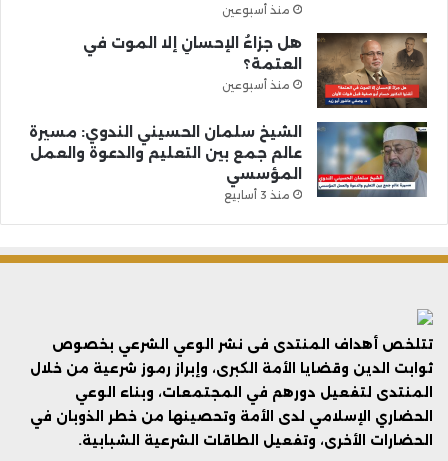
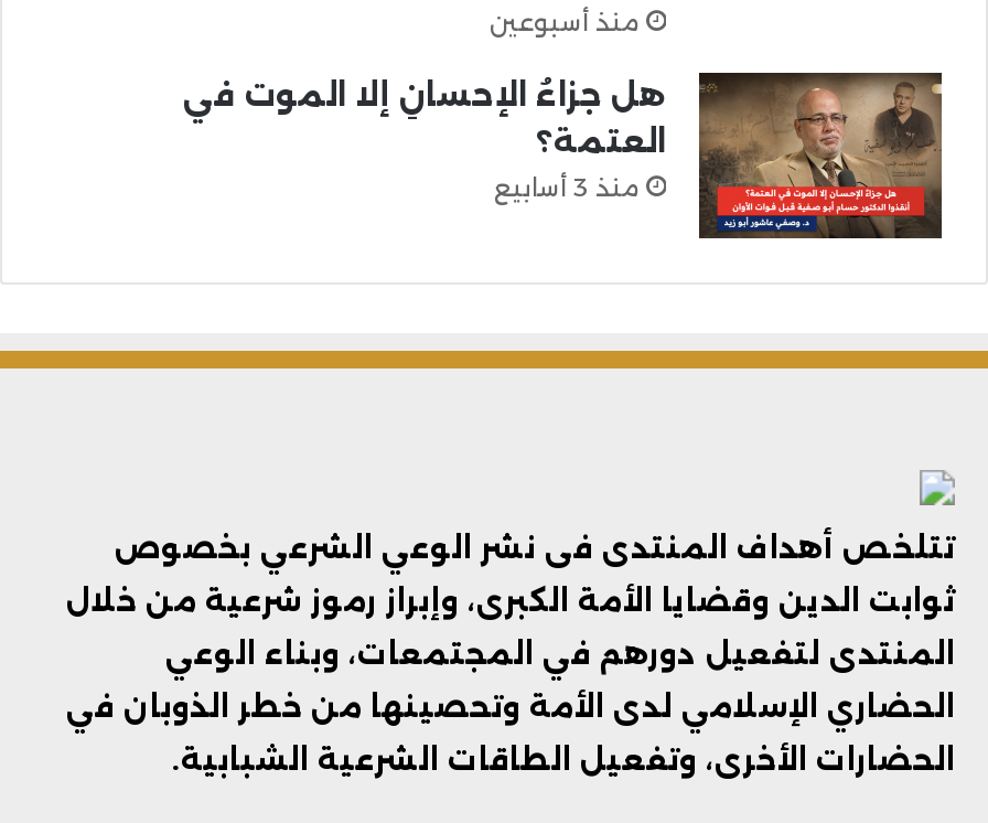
[29,78,428,204] [image] | منذ أسبوعين | الشيخ سلمان الحسيني الندوي: مسيرة | عالم جمع بين التعليم والدعوة والعمل | المؤسسي -> none

